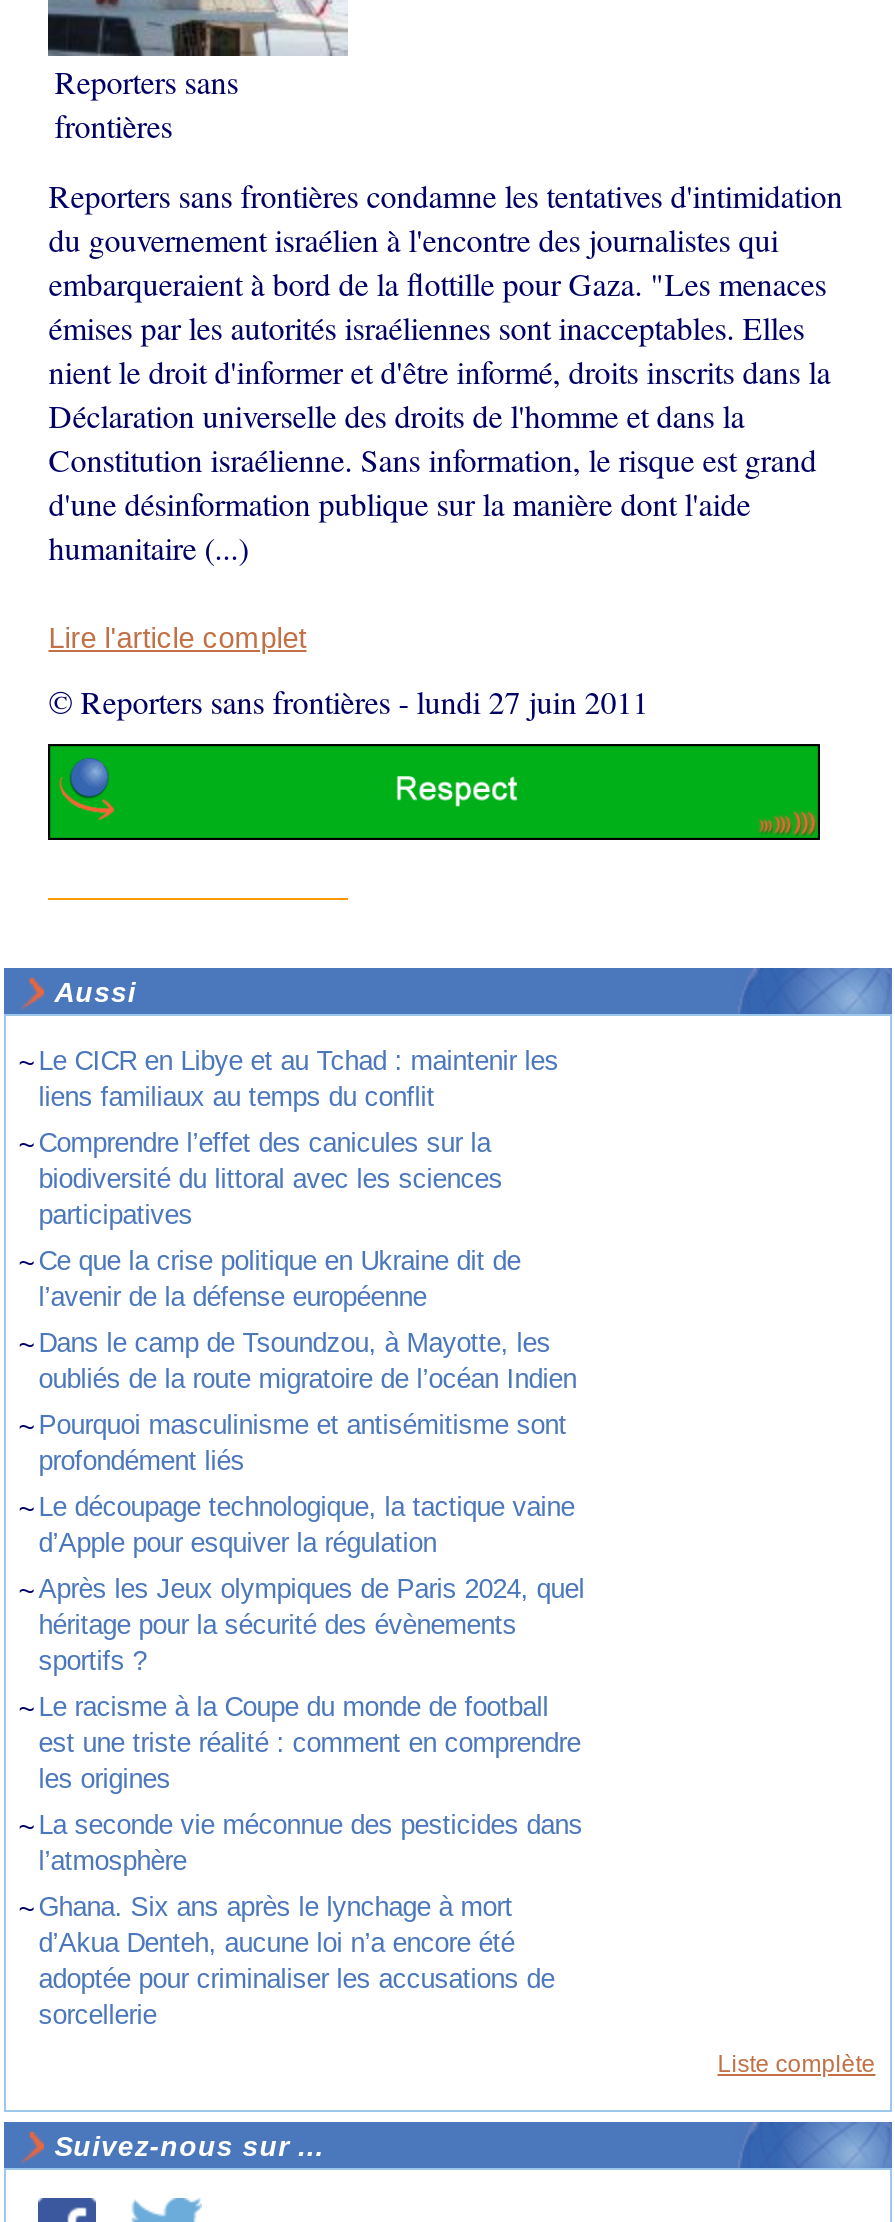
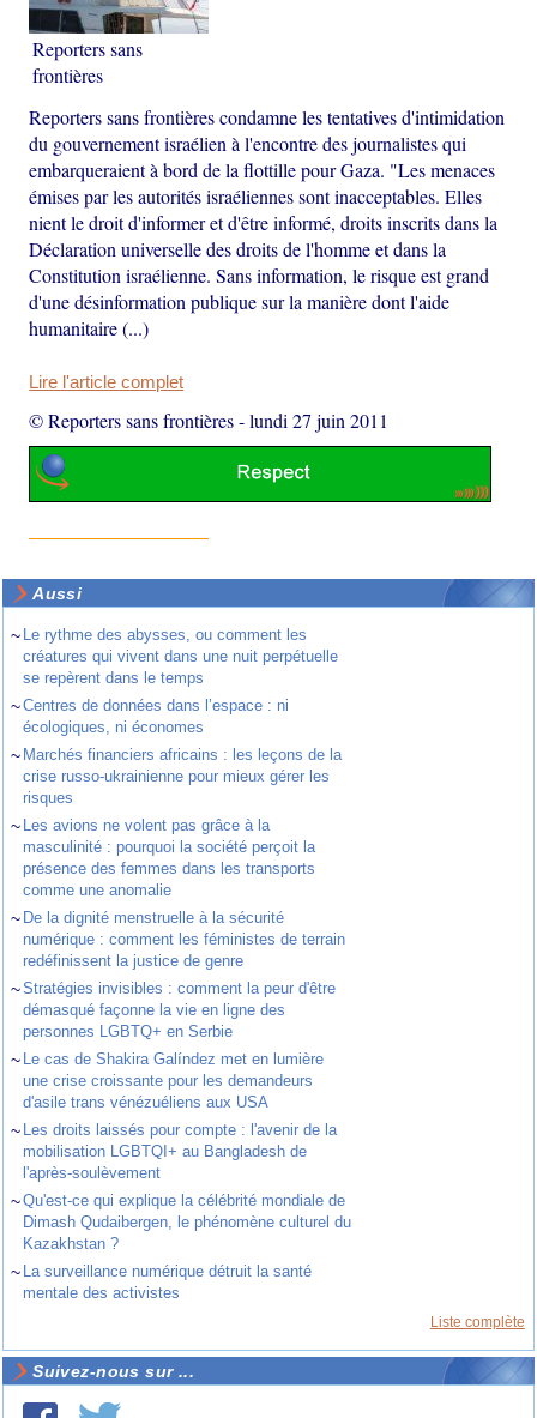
[18,1045,558,1111] ~ Le CICR en Libye et au Tchad : maintenir les | liens familiaux au temps du conflit -> [11,626,338,687] ~ Le rythme des abysses, ou comment les | créatures qui vivent dans une nuit perpétuelle | se repèrent dans le temps
[18,1127,502,1229] ~ Comprendre l’effet des canicules sur la | biodiversité du littoral avec les sciences | participatives -> [11,697,289,737] ~ Centres de données dans l’espace : ni | écologiques, ni économes
[18,1245,520,1311] ~ Ce que la crise politique en Ukraine dit de | l’avenir de la défense européenne -> [11,746,342,807] ~ Marchés financiers africains : les leçons de la | crise russo-ukrainienne pour mieux gérer les | risques
[18,1327,576,1393] ~ Dans le camp de Tsoundzou, à Mayotte, les | oubliés de la route migratoire de l’océan Indien -> [11,817,315,900] ~ Les avions ne volent pas grâce à la | masculinité : pourquoi la société perçoit la | présence des femmes dans les transports | comme une anomalie
[18,1409,566,1475] ~ Pourquoi masculinisme et antisémitisme sont | profondément liés -> [11,909,345,970] ~ De la dignité menstruelle à la sécurité | numérique : comment les féministes de terrain | redéfinissent la justice de genre
[18,1491,574,1557] ~ Le découpage technologique, la tactique vaine | d’Apple pour esquiver la régulation -> [11,980,336,1041] ~ Stratégies invisibles : comment la peur d'être | démasqué façonne la vie en ligne des | personnes LGBTQ+ en Serbie
[18,1573,584,1675] ~ Après les Jeux olympiques de Paris 2024, quel | héritage pour la sécurité des évènements | sportifs ? -> [11,1051,324,1112] ~ Le cas de Shakira Galíndez met en lumière | une crise croissante pour les demandeurs | d'asile trans vénézuéliens aux USA
[18,1691,580,1793] ~ Le racisme à la Coupe du monde de football | est une triste réalité : comment en comprendre | les origines -> [11,1121,337,1182] ~ Les droits laissés pour compte : l'avenir de la | mobilisation LGBTQI+ au Bangladesh de | l'après-soulèvement
[18,1809,582,1875] ~ La seconde vie méconnue des pesticides dans | l’atmosphère -> [11,1192,351,1253] ~ Qu'est-ce qui explique la célébrité mondiale de | Dimash Qudaibergen, le phénomène culturel du | Kazakhstan ?
[18,1891,554,2029] ~ Ghana. Six ans après le lynchage à mort | d’Akua Denteh, aucune loi n’a encore été | adoptée pour criminaliser les accusations de | sorcellerie -> [11,1263,312,1302] ~ La surveillance numérique détruit la santé | mentale des activistes

